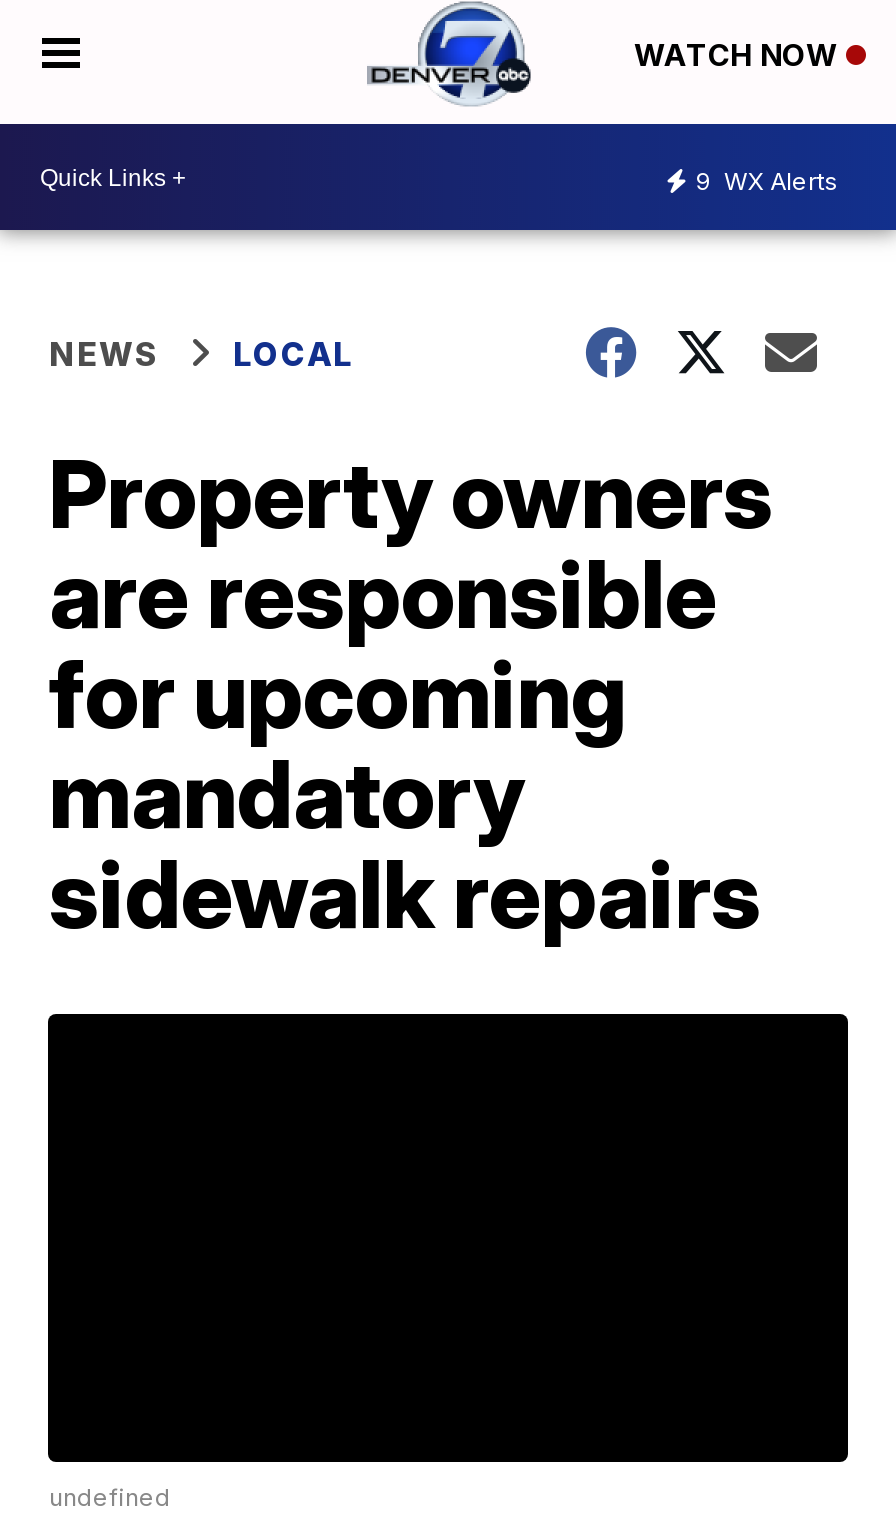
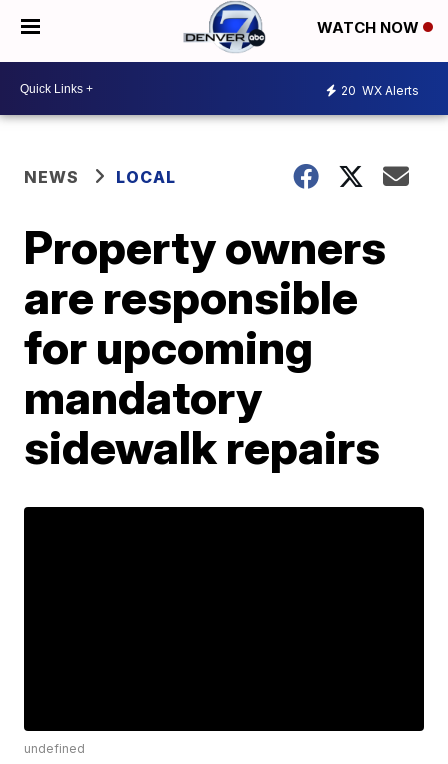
[696,165,838,195] 9 WX Alerts -> [341,82,419,97] 20 WX Alerts

